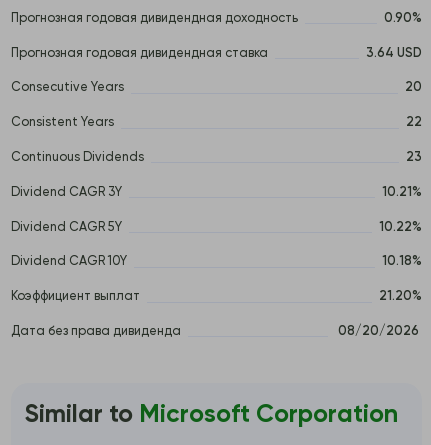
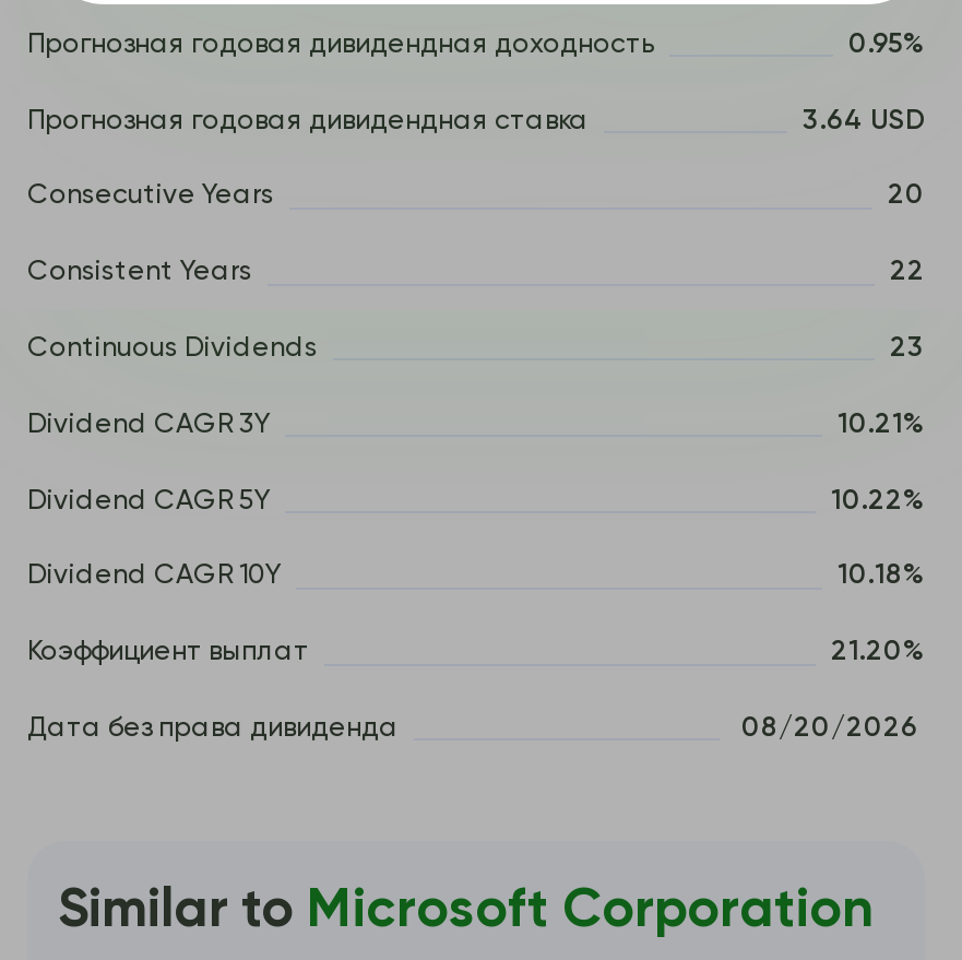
[384,12,422,25] 0.90% -> [848,30,925,59] 0.95%

